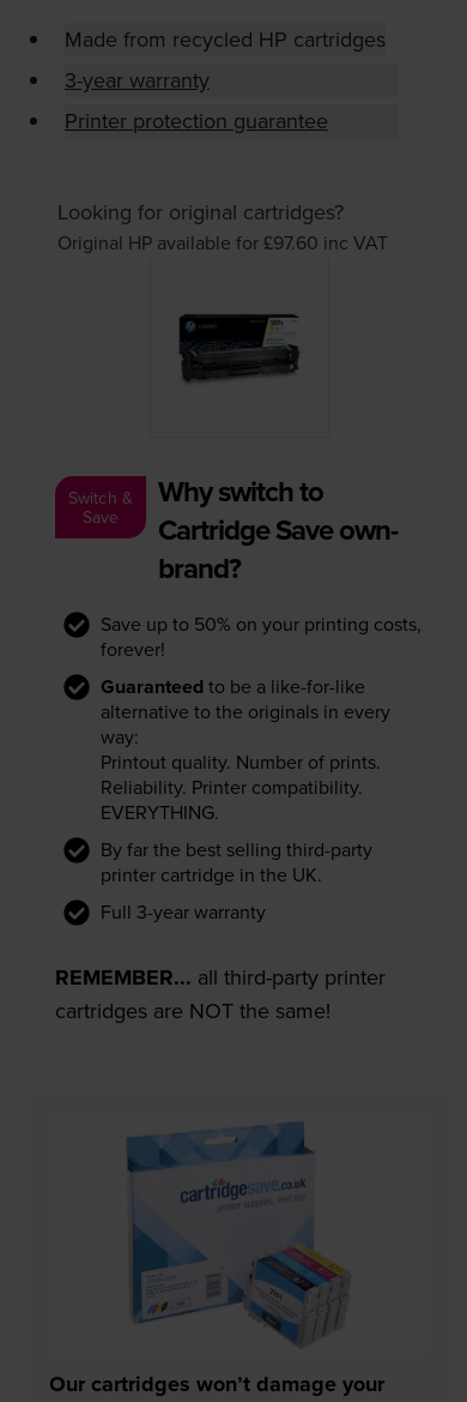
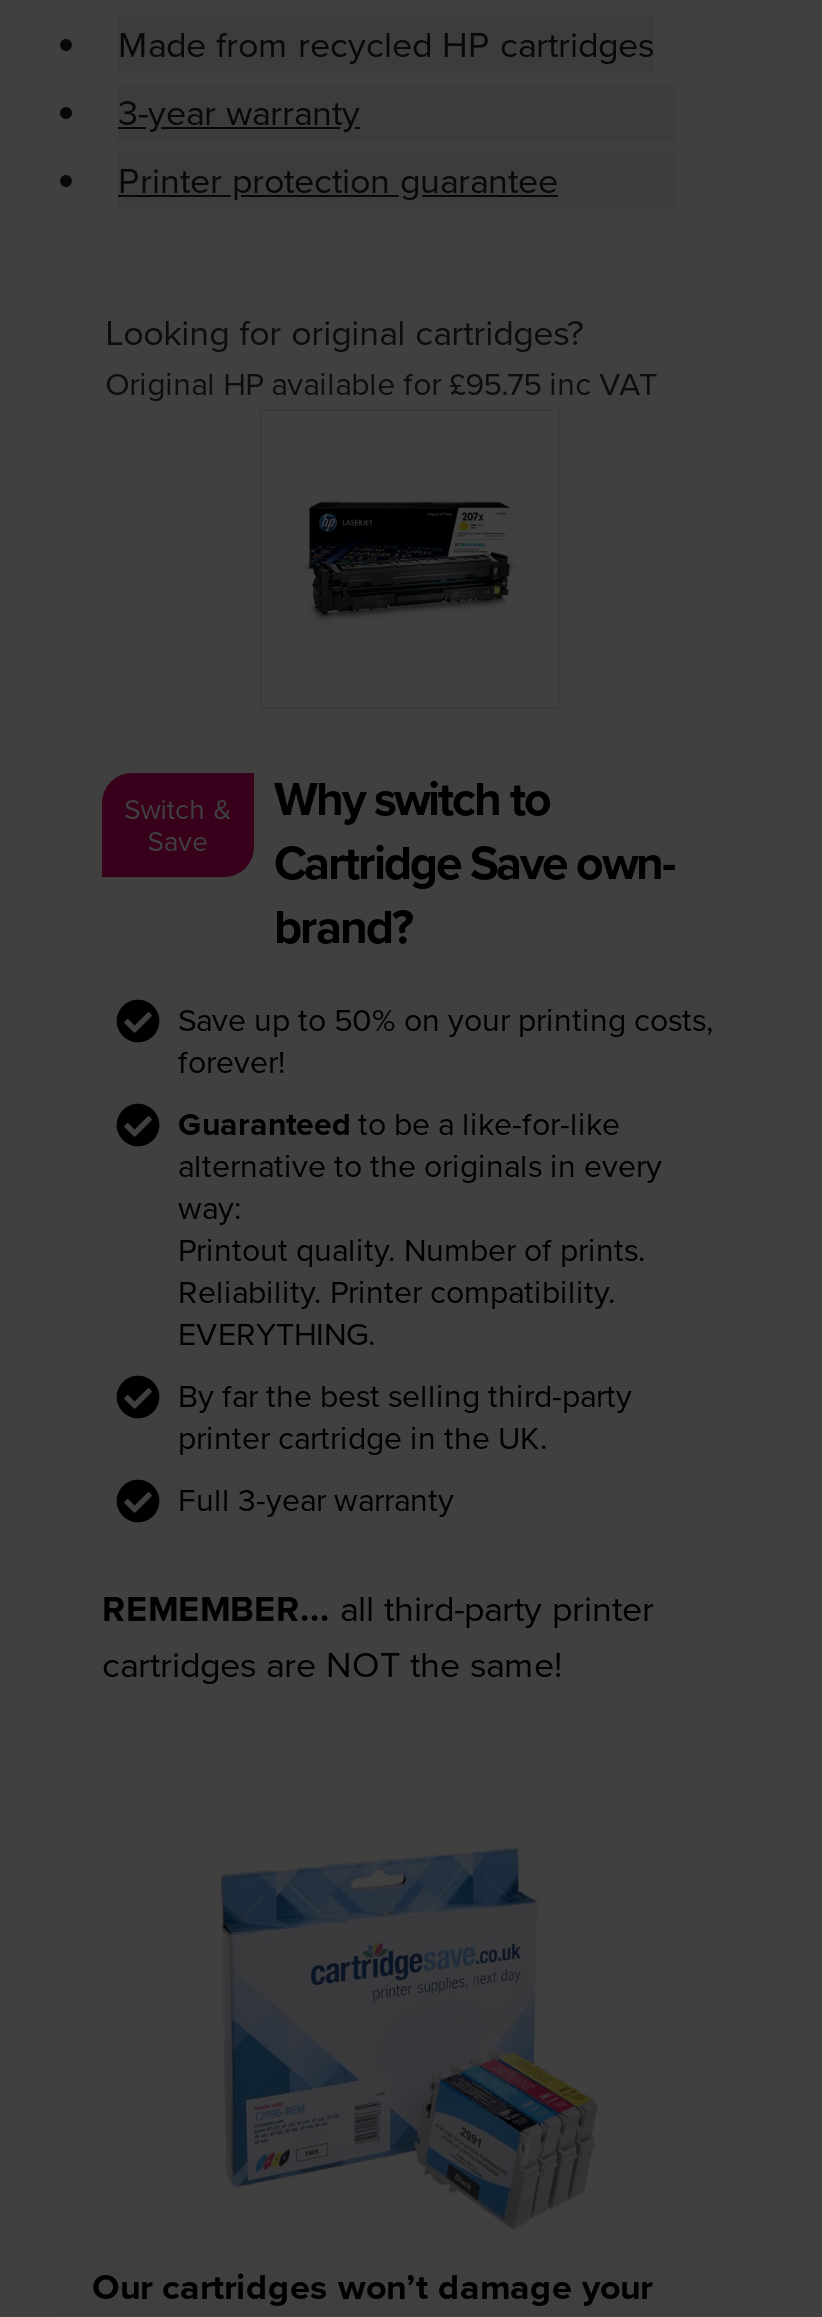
[57,229,387,255] Original HP available for £97.60 inc VAT -> [105,361,657,405] Original HP available for £95.75 inc VAT

